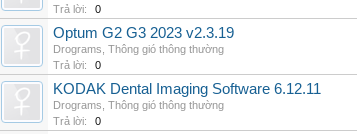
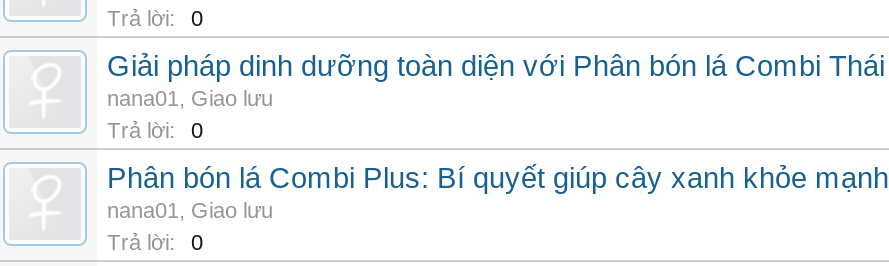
[53,25,234,55] Optum G2 G3 2023 v2.3.19 | Drograms, Thông gió thông thường -> [107,50,885,110] Giải pháp dinh dưỡng toàn diện với Phân bón lá Combi Thái | nana01, Giao lưu
[53,81,321,111] KODAK Dental Imaging Software 6.12.11 | Drograms, Thông gió thông thường -> [107,162,889,222] Phân bón lá Combi Plus: Bí quyết giúp cây xanh khỏe mạnh | nana01, Giao lưu

